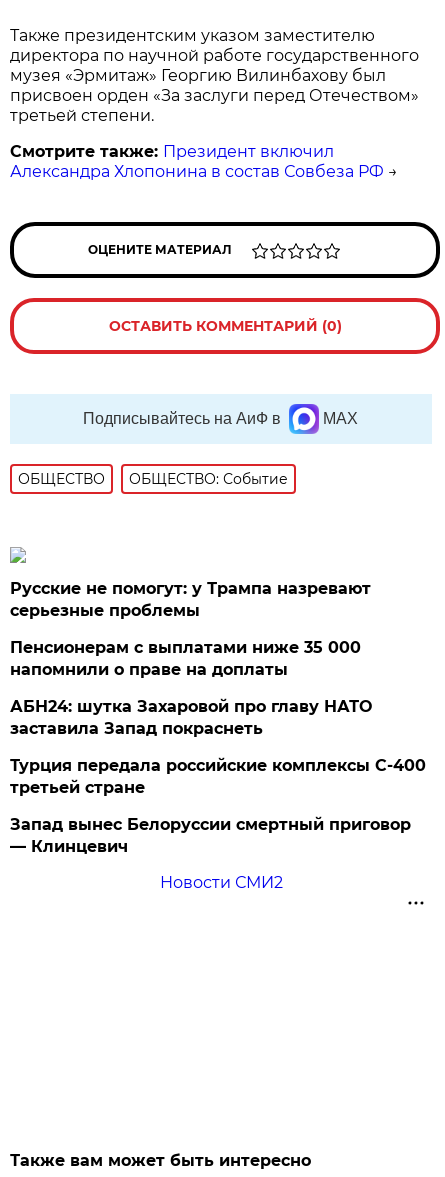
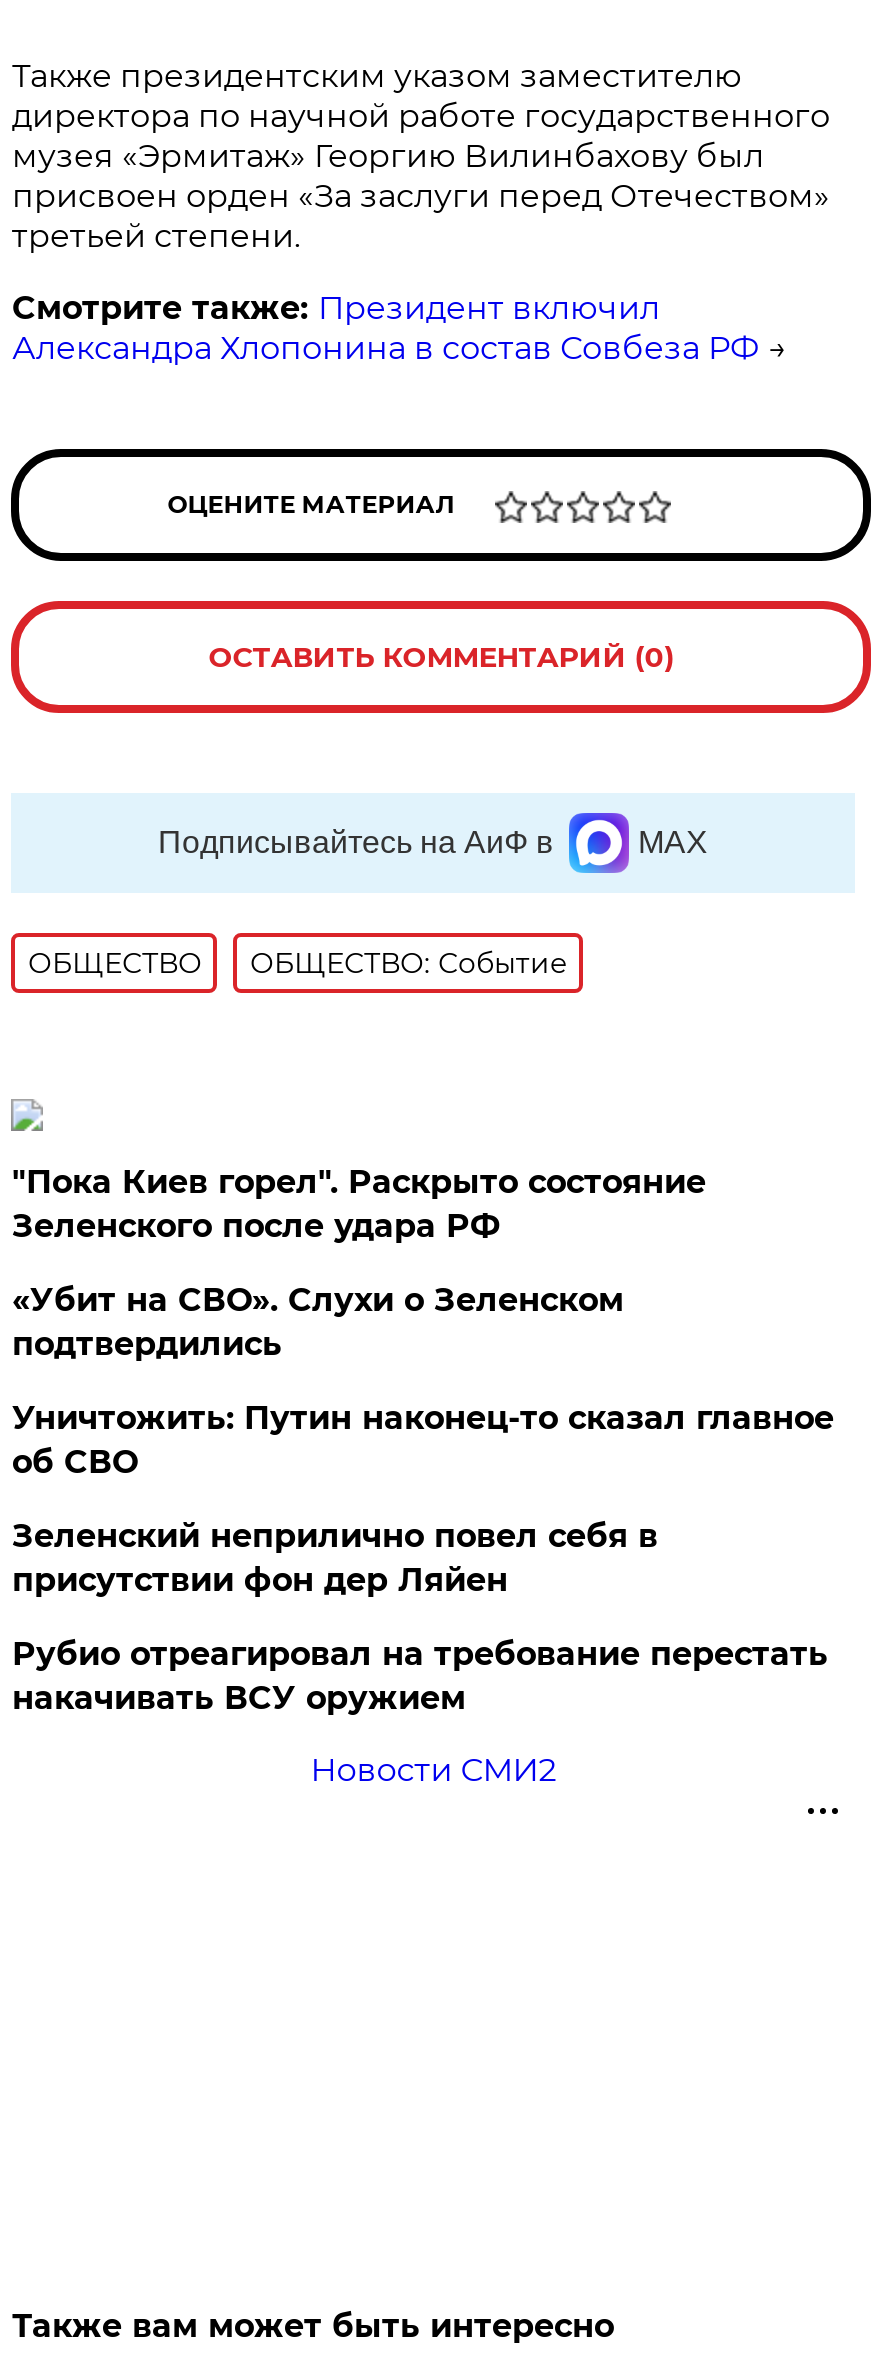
[10,579,371,620] Русские не помогут: у Трампа назревают | серьезные проблемы -> [12,1163,706,1245] "Пока Киев горел". Раскрыто состояние | Зеленского после удара РФ
[10,638,361,679] Пенсионерам с выплатами ниже 35 000 | напомнили о праве на доплаты -> [12,1281,624,1363] «Убит на СВО». Слухи о Зеленском | подтвердились
[10,697,372,738] АБН24: шутка Захаровой про главу НАТО | заставила Запад покраснеть -> [12,1399,834,1481] Уничтожить: Путин наконец-то сказал главное | об СВО
[10,756,426,797] Турция передала российские комплексы С-400 | третьей стране -> [12,1517,658,1599] Зеленский неприлично повел cебя в | присутствии фон дер Ляйен
[10,815,411,856] Запад вынес Белоруссии смертный приговор | — Клинцевич -> [12,1635,828,1717] Рубио отреагировал на требование перестать | накачивать ВСУ оружием

